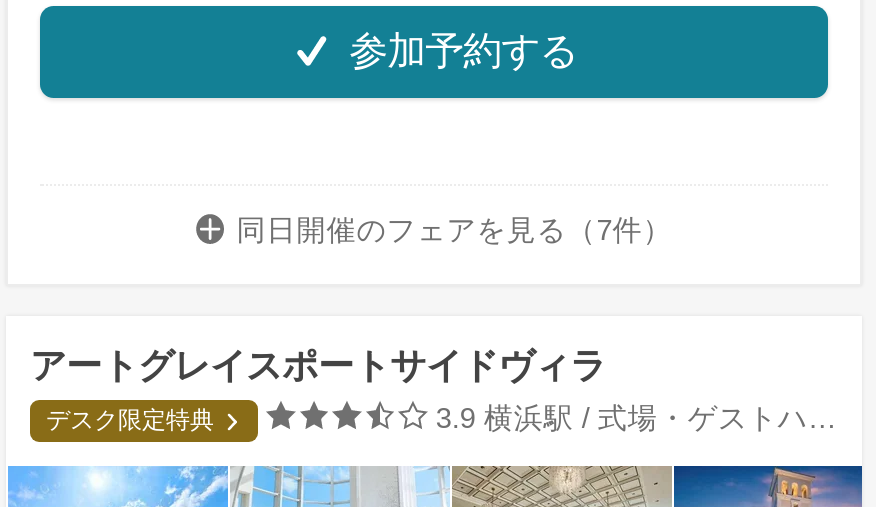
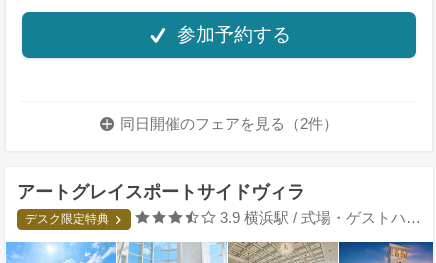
[237,214,673,246] 同日開催のフェアを見る（7件） -> [120,116,338,132] 同日開催のフェアを見る（2件）

